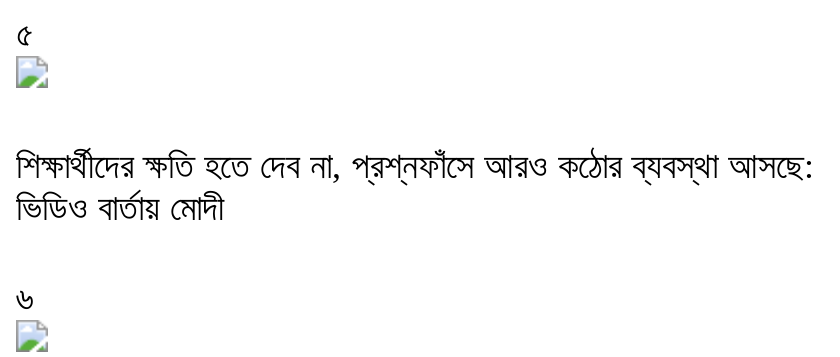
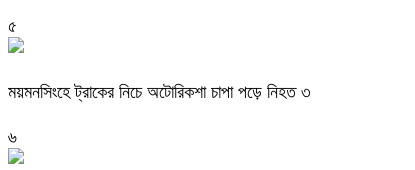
[16,146,814,228] শিক্ষার্থীদের ক্ষতি হতে দেব না, প্রশ্নফাঁসে আরও কঠোর ব্যবস্থা আসছে: | ভিডিও বার্তায় মোদী -> [8,82,311,102] ময়মনসিংহে ট্রাকের নিচে অটোরিকশা চাপা পড়ে নিহত ৩

